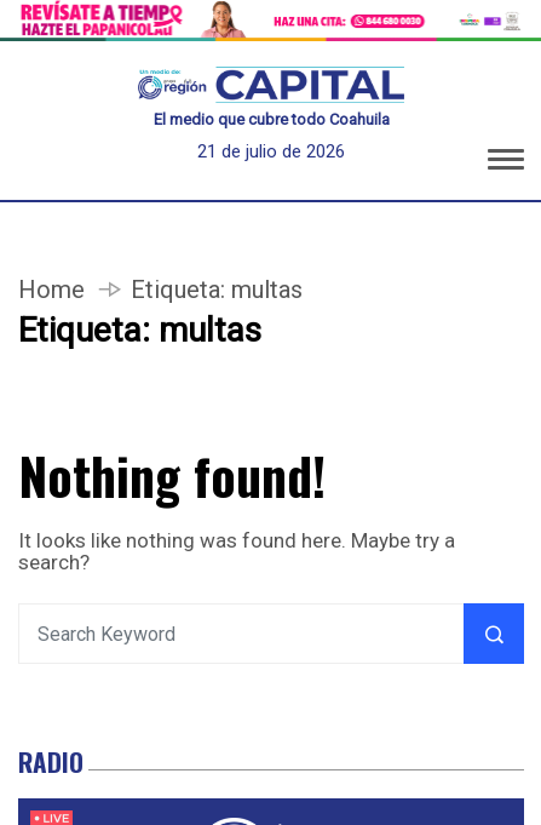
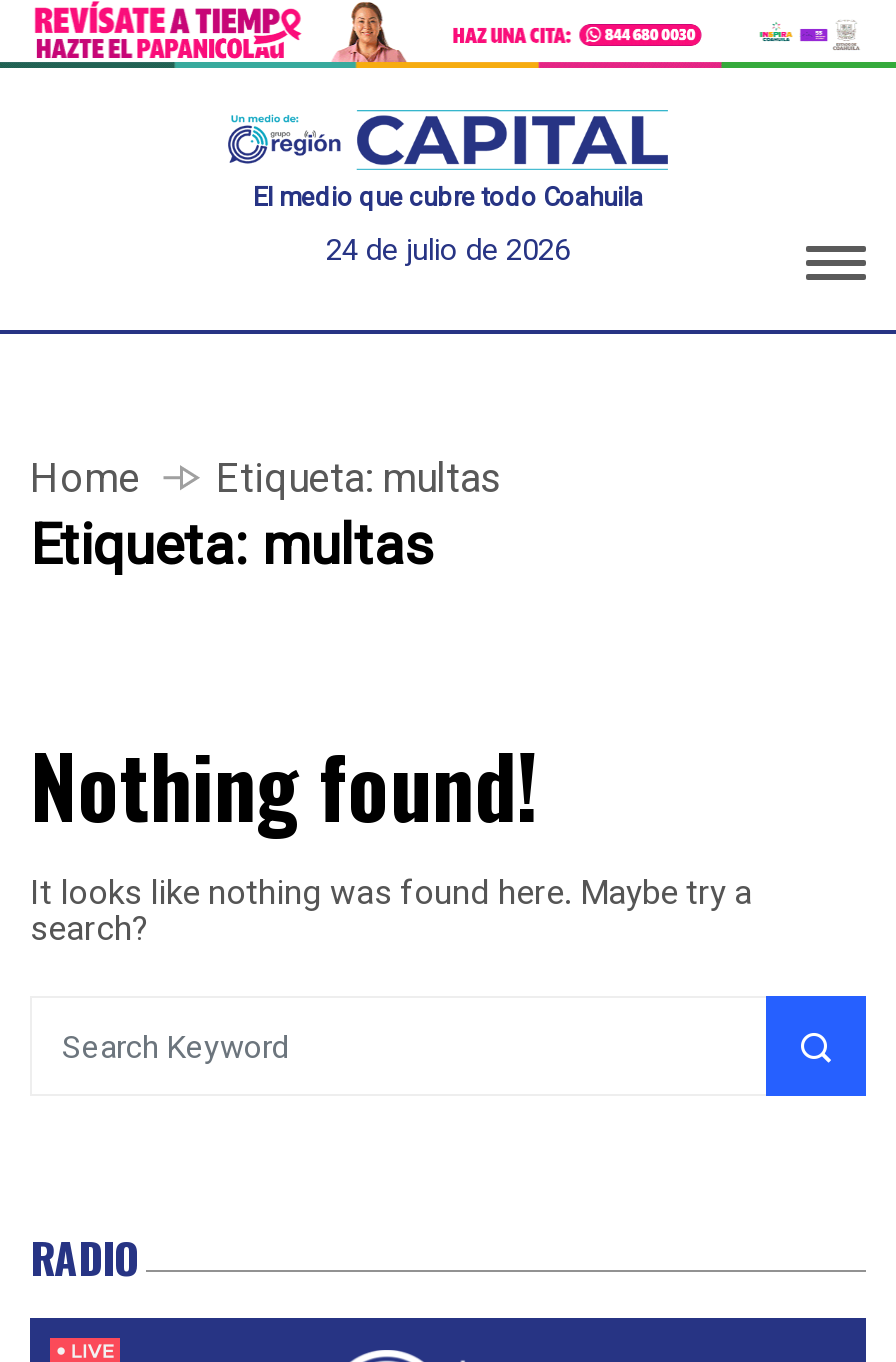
[197,141,345,163] 21 de julio de 2026 -> [326,232,570,268] 24 de julio de 2026

